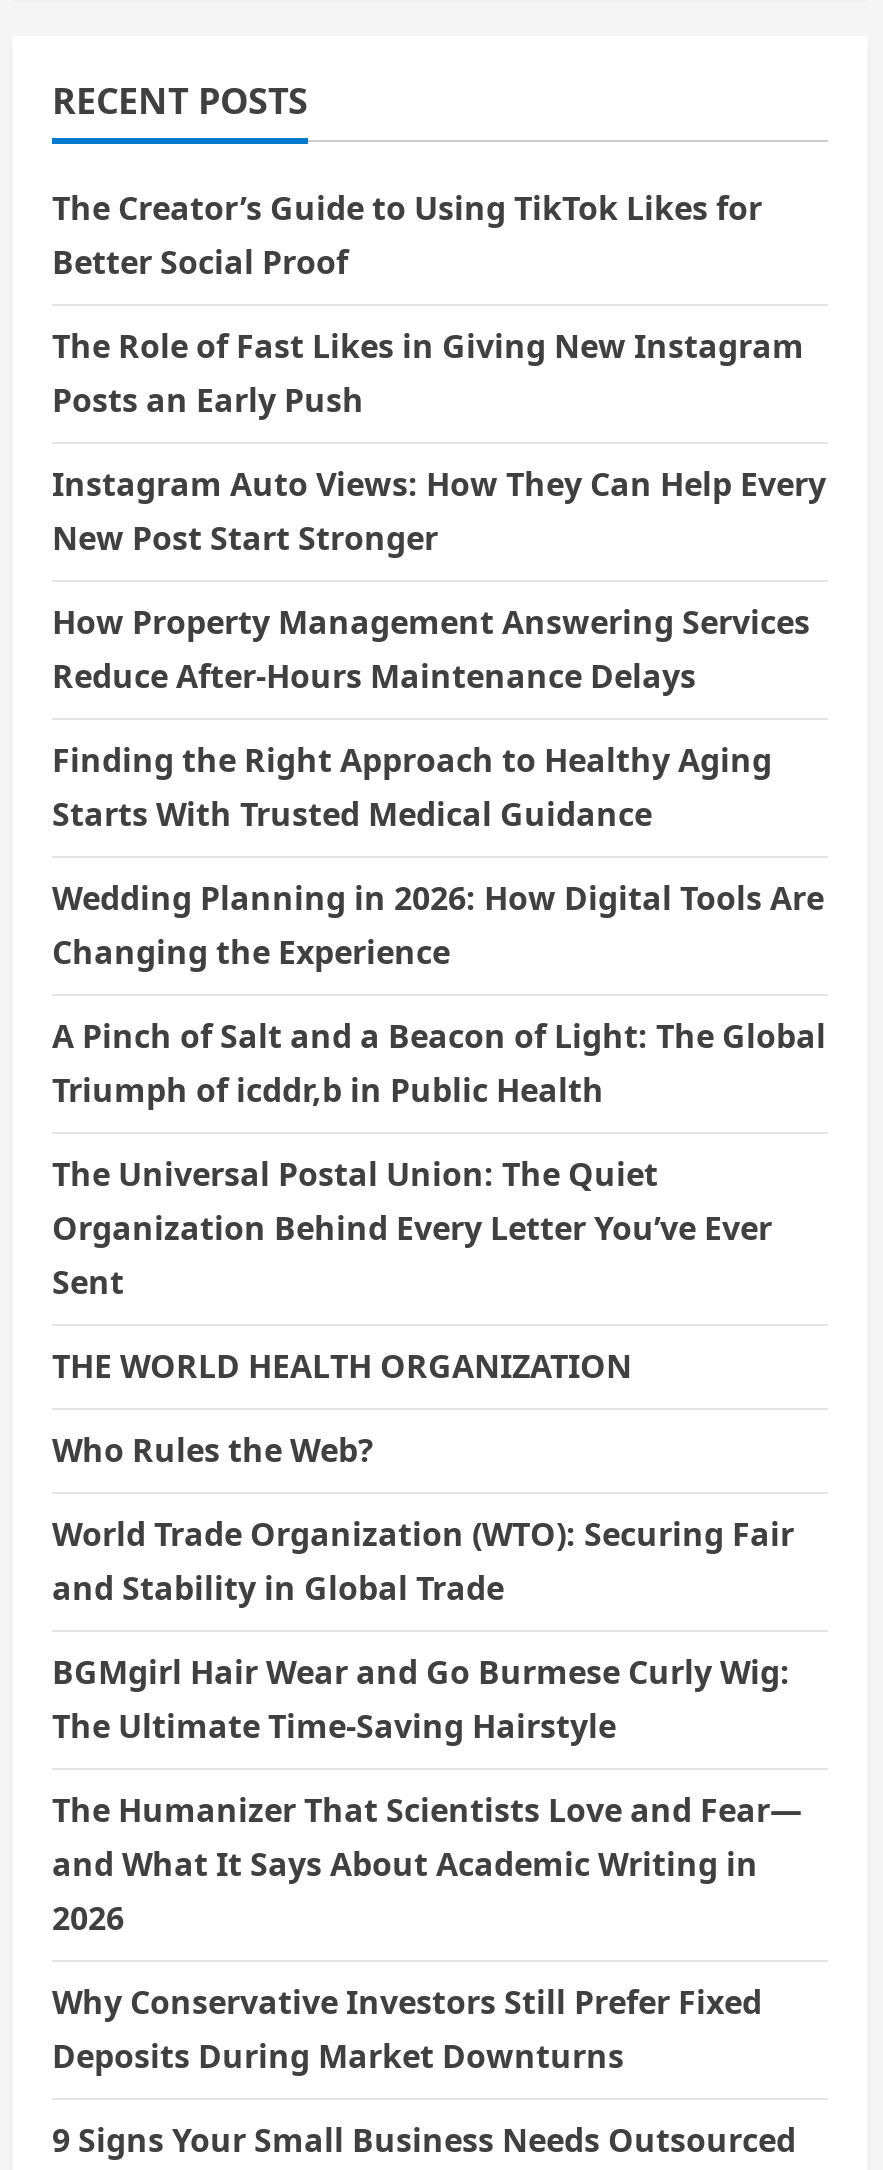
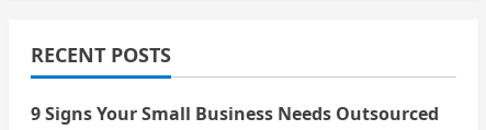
[52,185,826,2077] The Creator’s Guide to Using TikTok Likes for | Better Social Proof | The Role of Fast Likes in Giving New Instagram | Posts an Early Push | Instagram Auto Views: How They Can Help Every | New Post Start Stronger | How Property Management Answering Services | Reduce After-Hours Maintenance Delays | Finding the Right Approach to Healthy Aging | Starts With Trusted Medical Guidance | Wedding Planning in 2026: How Digital Tools Are | Changing the Experience | A Pinch of Salt and a Beacon of Light: The Global | Triumph of icddr,b in Public Health | The Universal Postal Union: The Quiet | Organization Behind Every Letter You’ve Ever | Sent | THE WORLD HEALTH ORGANIZATION | Who Rules the Web? | World Trade Organization (WTO): Securing Fair | and Stability in Global Trade | BGMgirl Hair Wear and Go Burmese Curly Wig: | The Ultimate Time-Saving Hairstyle | The Humanizer That Scientists Love and Fear— | and What It Says About Academic Writing in | 2026 | Why Conservative Investors Still Prefer Fixed | Deposits During Market Downturns -> none

